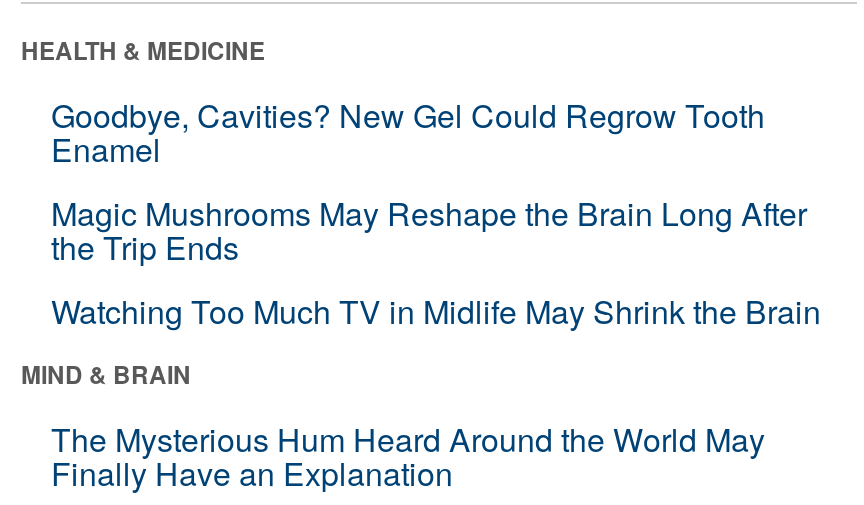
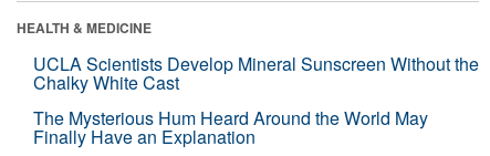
[21,92,821,392] Goodbye, Cavities? New Gel Could Regrow Tooth | Enamel | Magic Mushrooms May Reshape the Brain Long After | the Trip Ends | Watching Too Much TV in Midlife May Shrink the Brain | MIND & BRAIN -> [33,51,479,95] UCLA Scientists Develop Mineral Sunscreen Without the | Chalky White Cast

